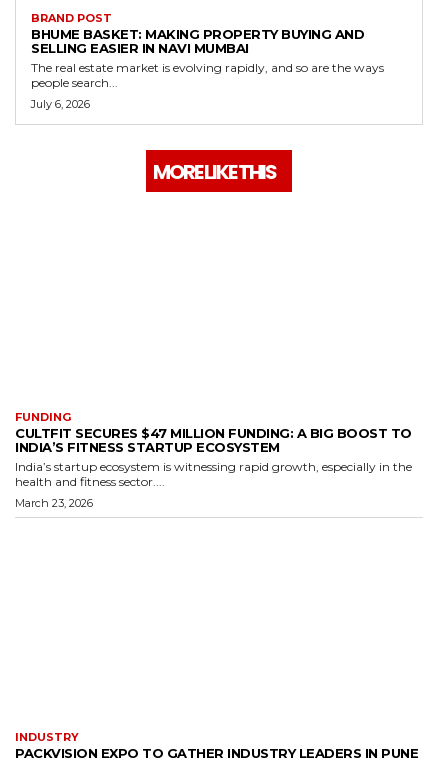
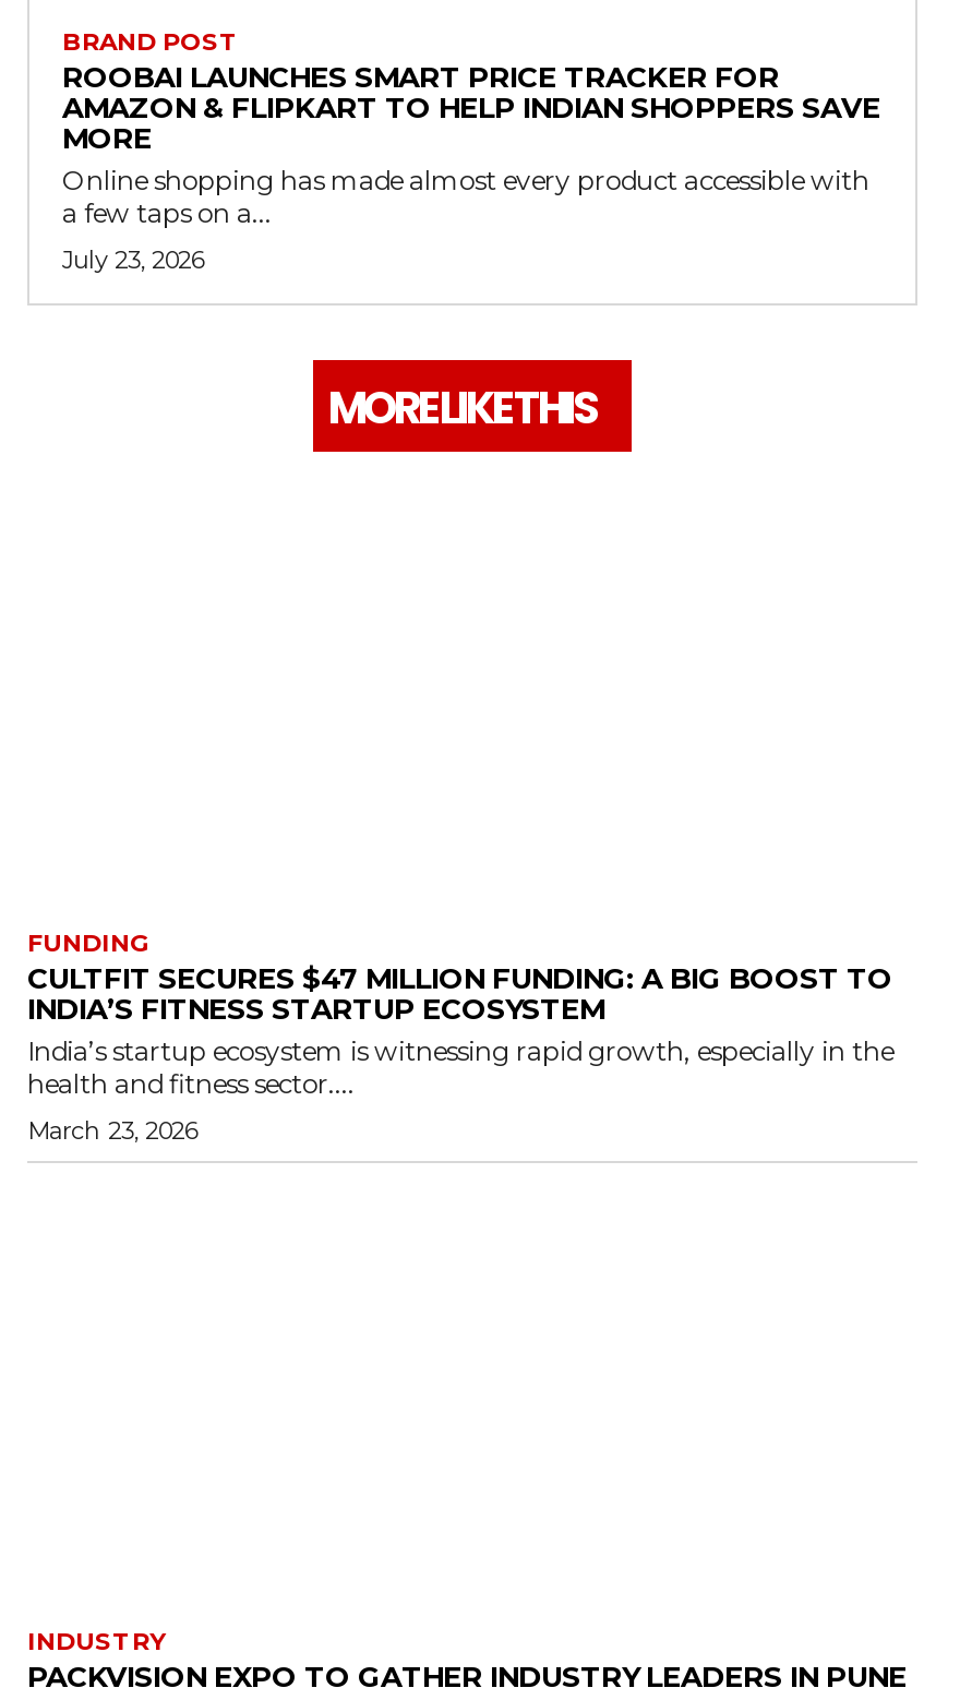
[31,26,384,90] BHUME BASKET: MAKING PROPERTY BUYING AND | SELLING EASIER IN NAVI MUMBAI | The real estate market is evolving rapidly, and so are the ways | people search... -> [62,59,880,229] ROOBAI LAUNCHES SMART PRICE TRACKER FOR | AMAZON & FLIPKART TO HELP INDIAN SHOPPERS SAVE | MORE | Online shopping has made almost every product accessible with | a few taps on a...
[31,97,90,111] July 6, 2026 -> [62,245,204,275] July 23, 2026

